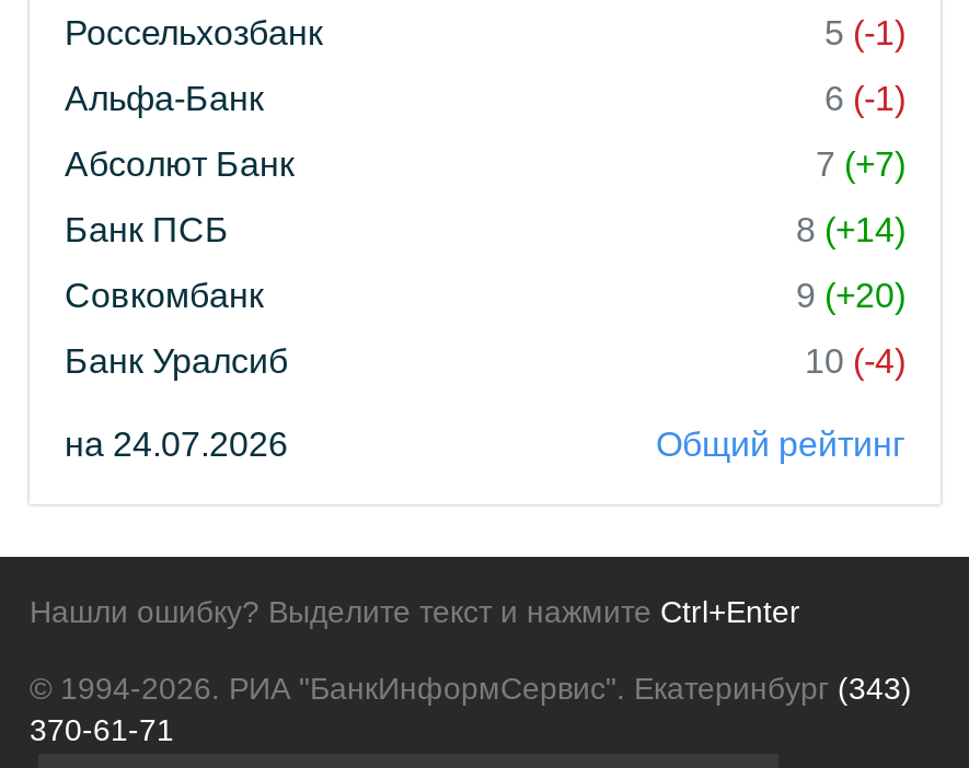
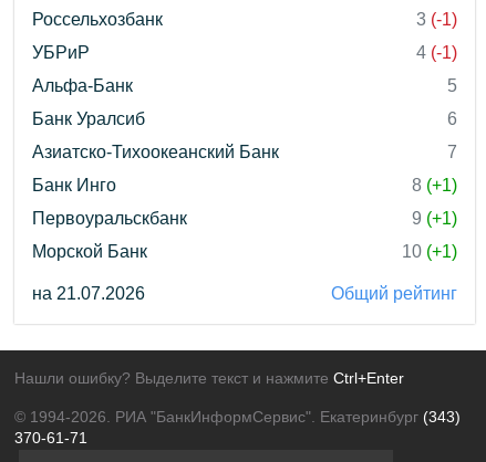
[824,14,905,51] 5 (-1) -> [32,10,457,62] 3 (-1) | УБРиР | 4 (-1)
[65,80,905,314] 6 (-1) | Абсолют Банк | 7 (+7) | Банк ПСБ | 8 (+14) | Совкомбанк | 9 (+20) -> [447,76,457,95] 5
[65,342,905,463] 10 (-4) | на 24.07.2026 -> [32,109,457,303] 6 | Азиатско-Тихоокеанский Банк | 7 | Банк Инго | 8 (+1) | Первоуральскбанк | 9 (+1) | Морской Банк | 10 (+1) | на 21.07.2026
moved [65,342,288,380] -> [32,109,145,128]: Банк Уралсиб

